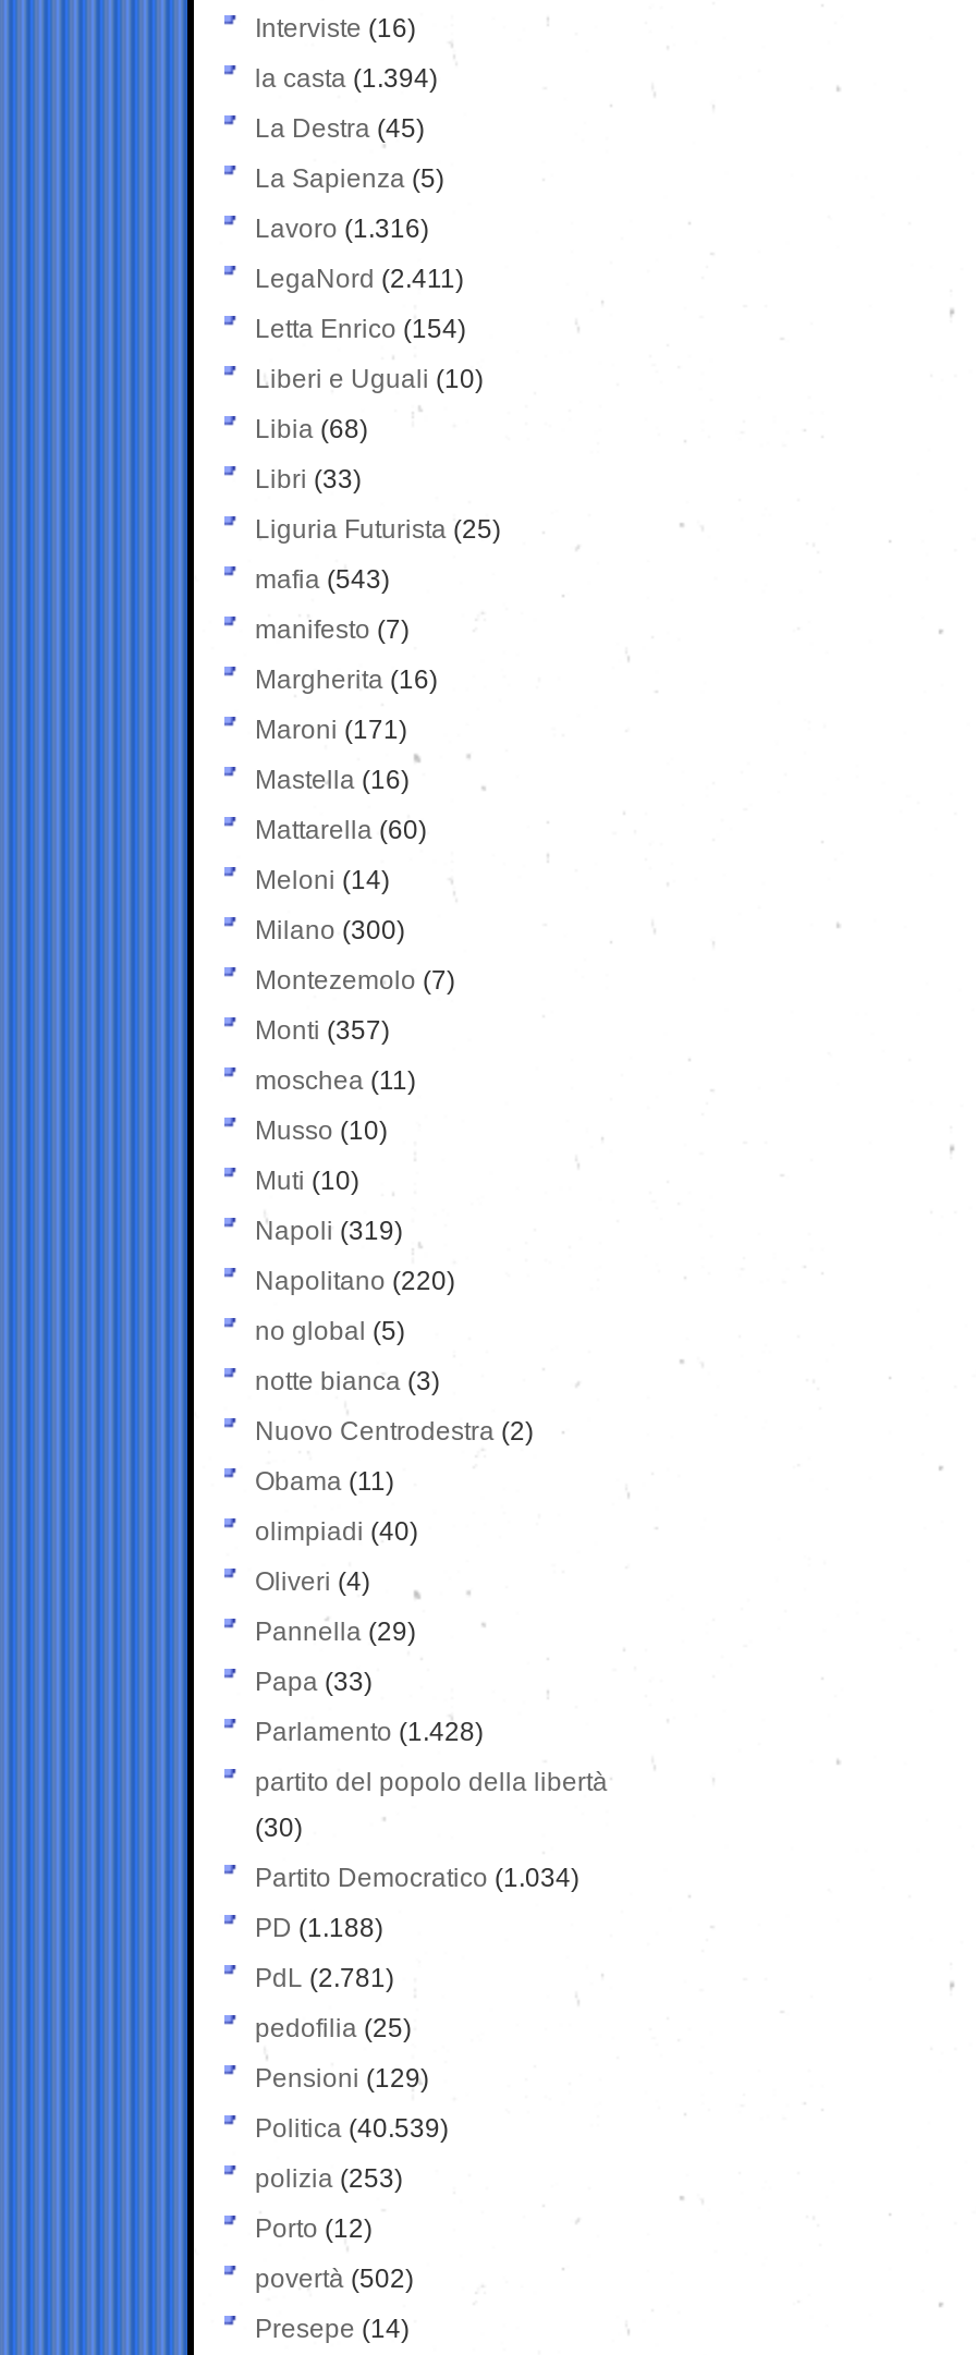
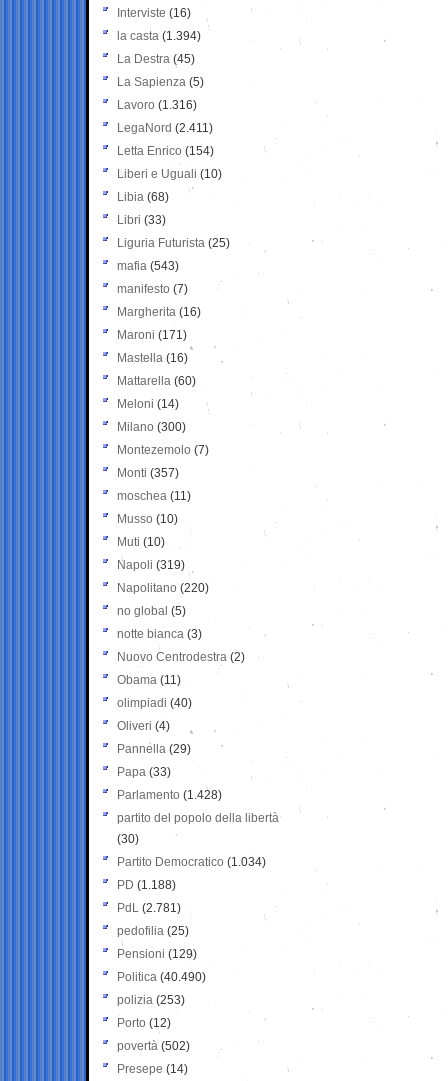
[255,2113,449,2143] Politica (40.539) -> [117,970,206,984] Politica (40.490)

